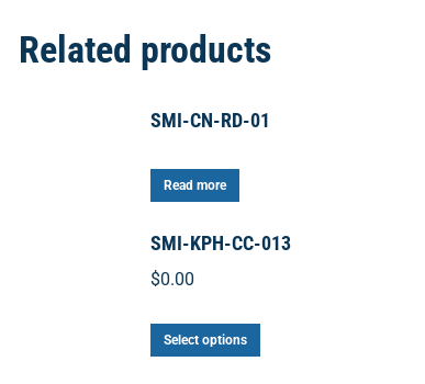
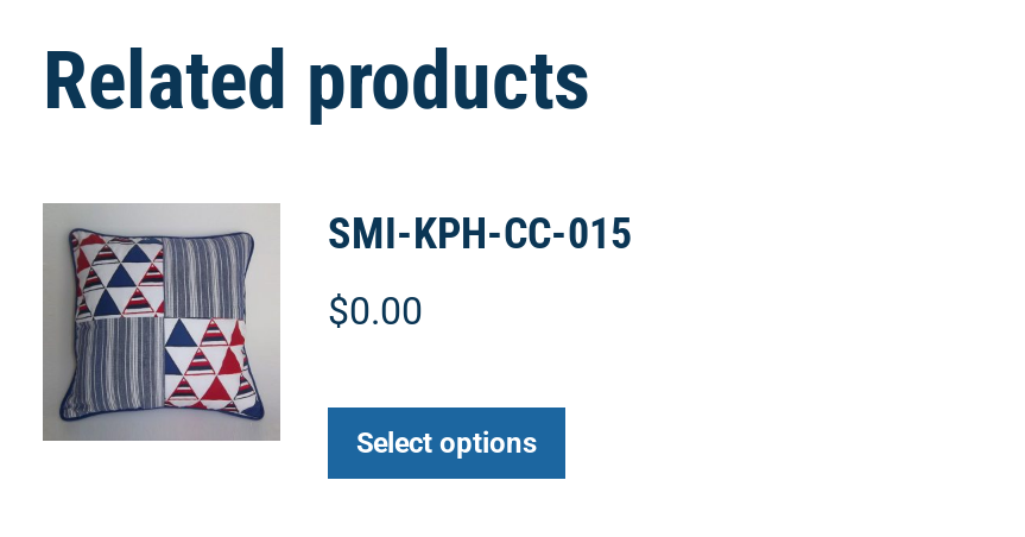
none -> [40,202,283,442] [image]
[150,109,291,255] SMI-CN-RD-01 | Read more | SMI-KPH-CC-013 -> [328,207,632,257] SMI-KPH-CC-015

